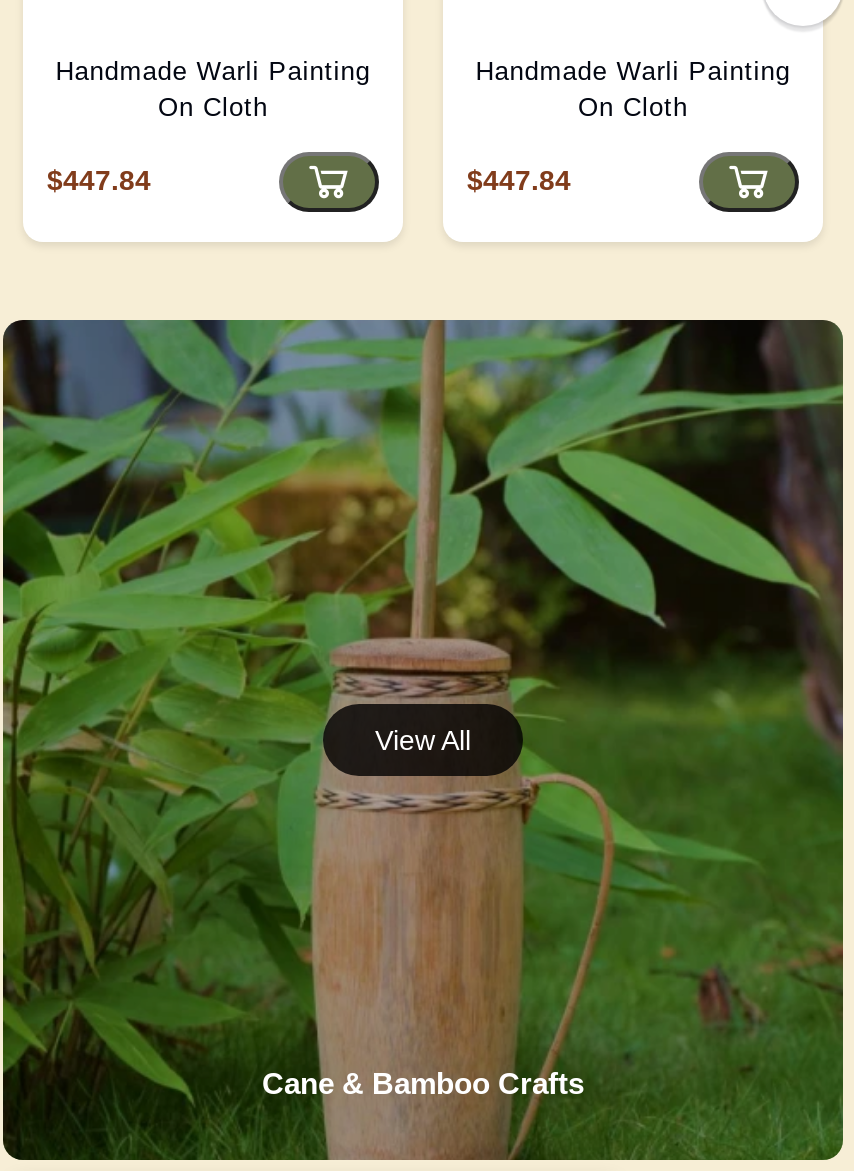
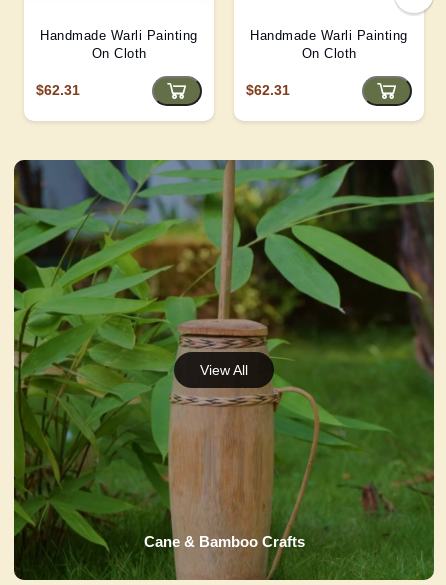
[47,165,151,197] $447.84 -> [36,82,80,98] $62.31
[467,165,571,197] $447.84 -> [246,82,290,98] $62.31

